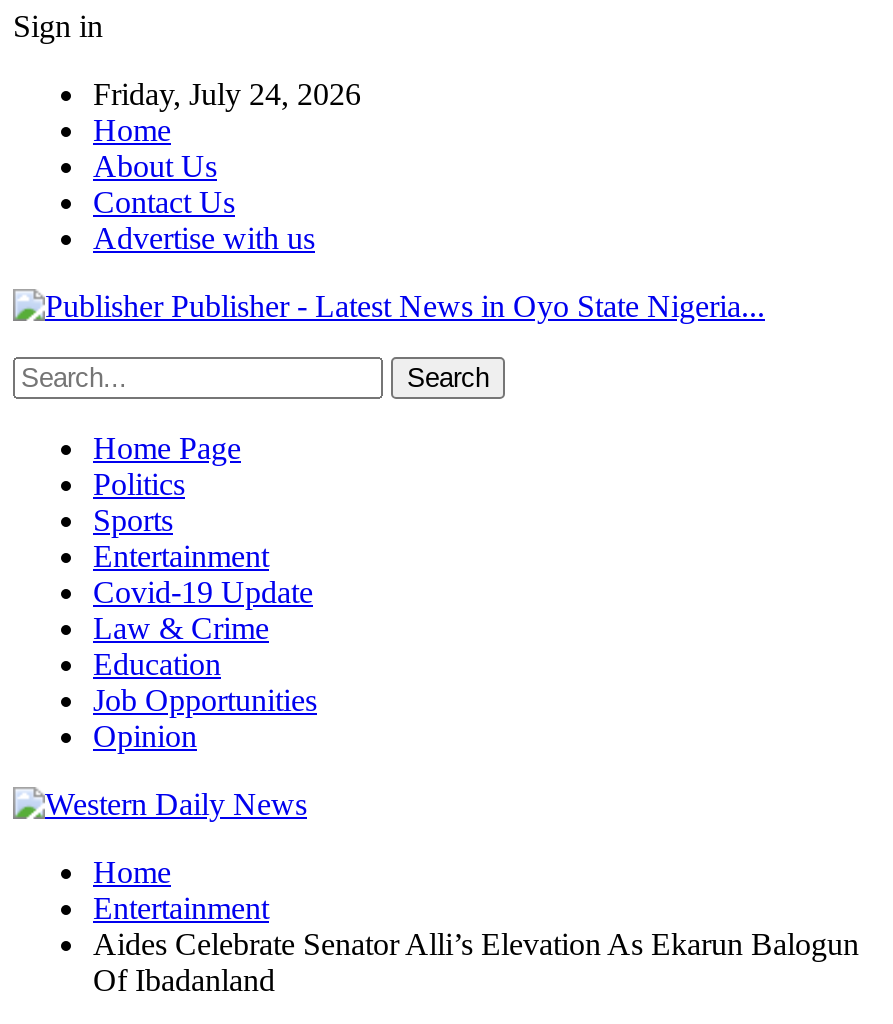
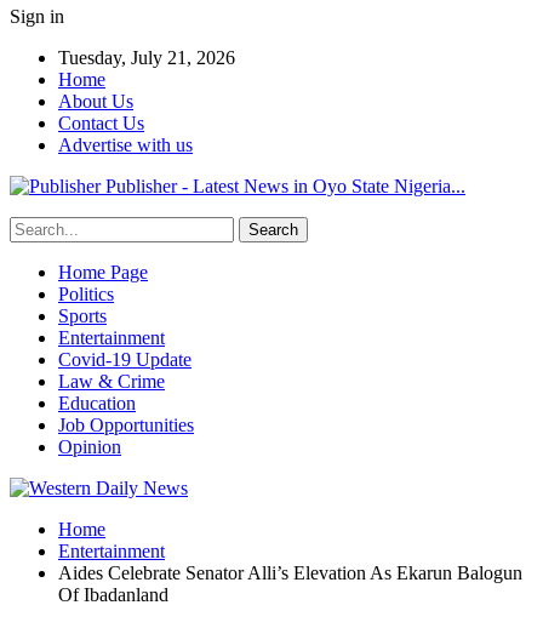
[93,77,361,111] Friday, July 24, 2026 -> [58,47,235,68] Tuesday, July 21, 2026

